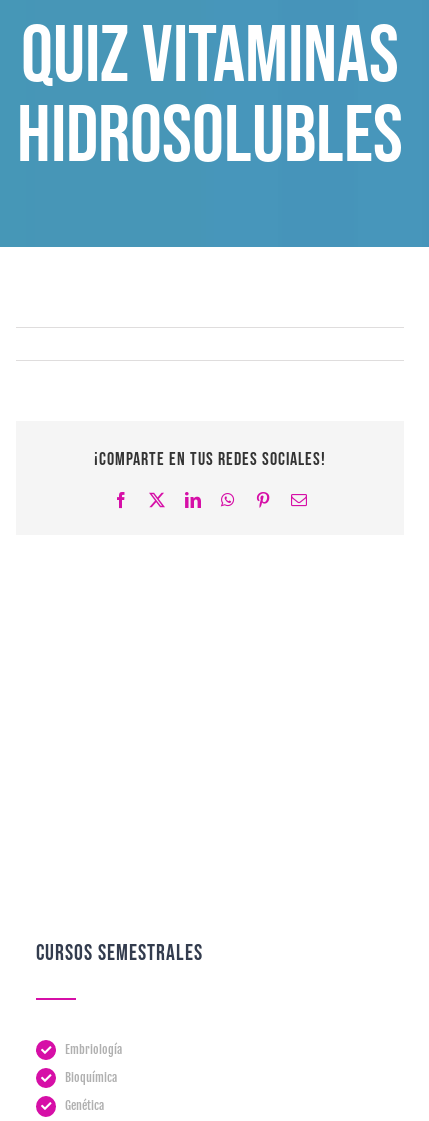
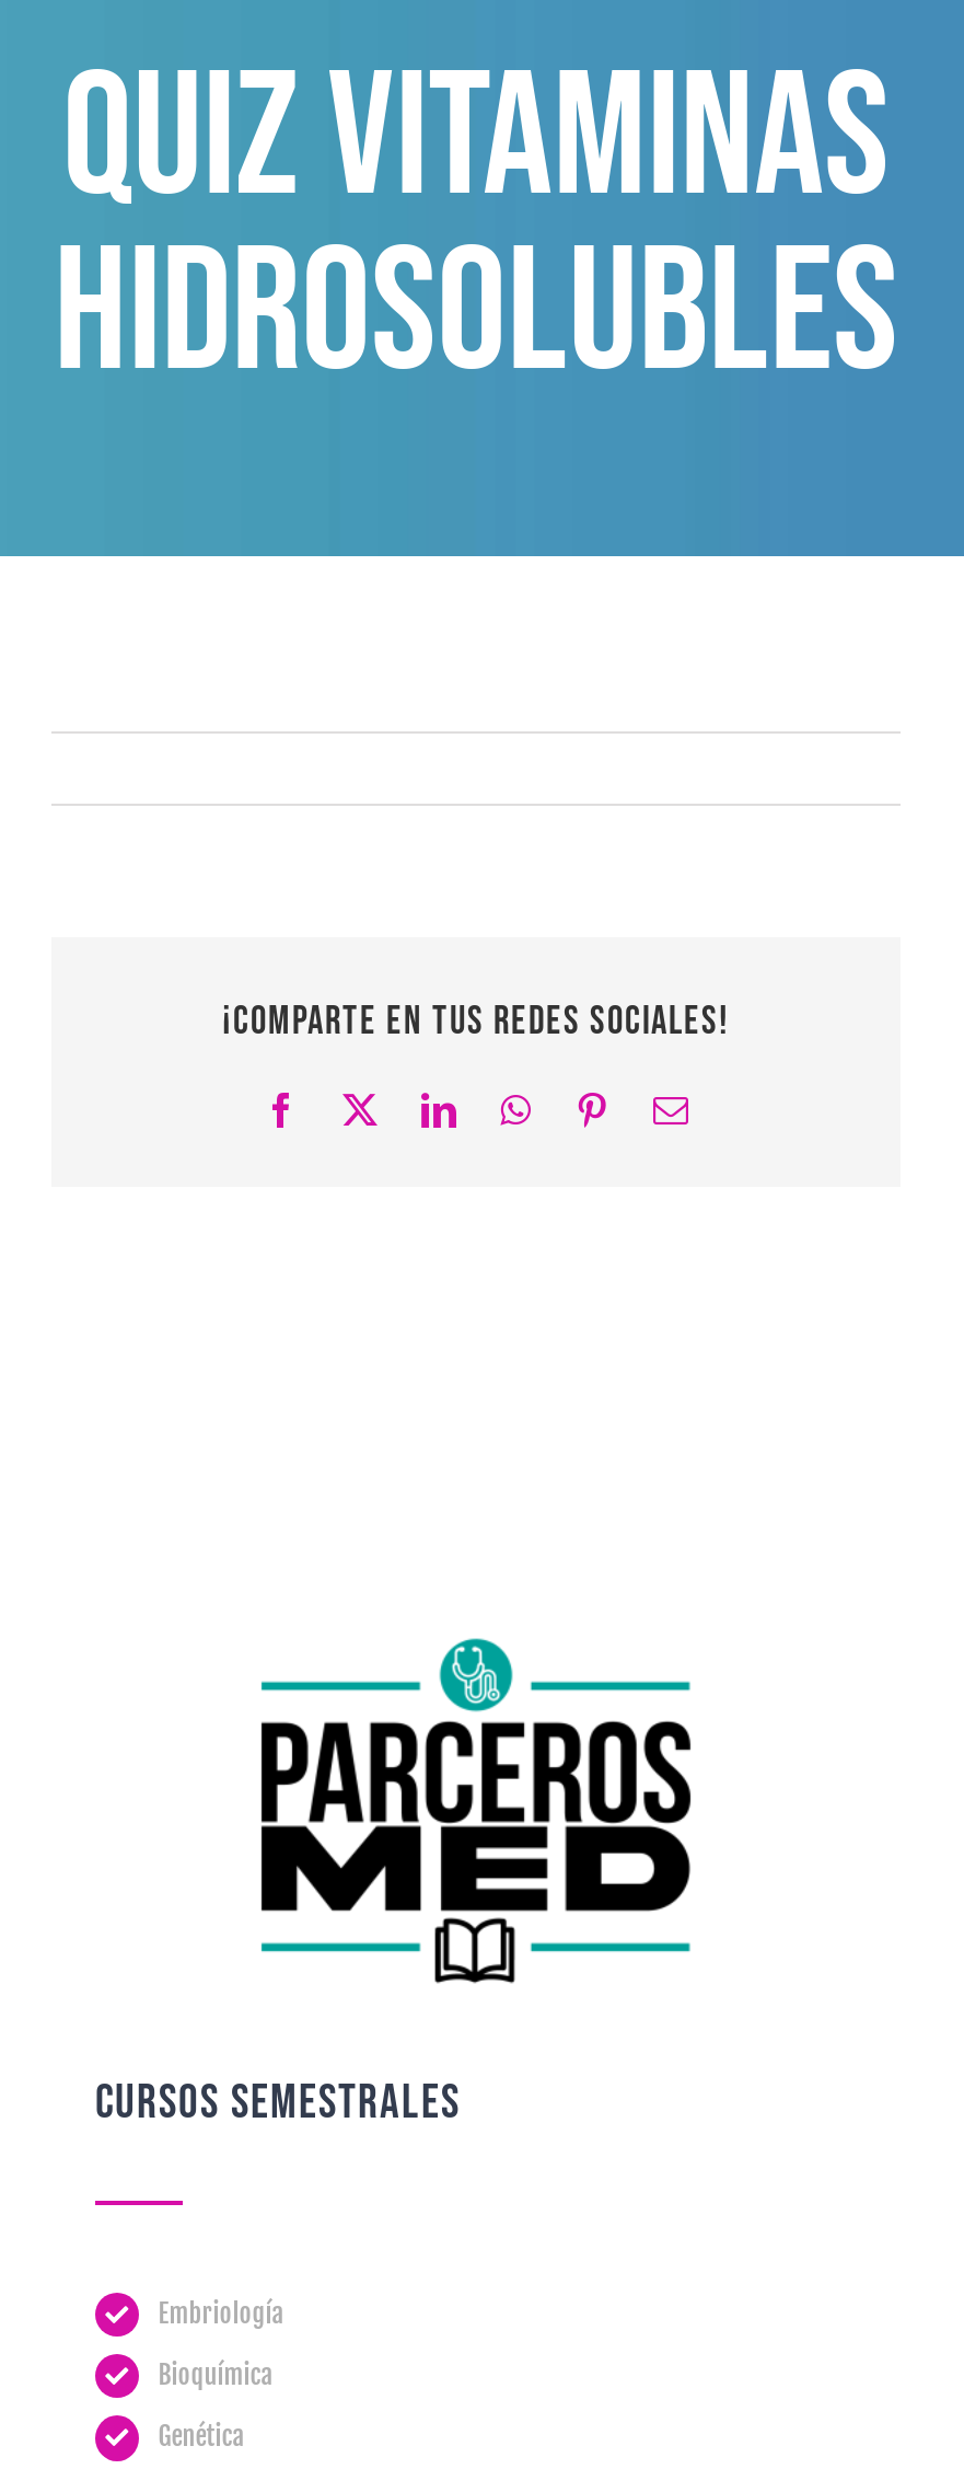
none -> [259,1636,693,1984] [image]

